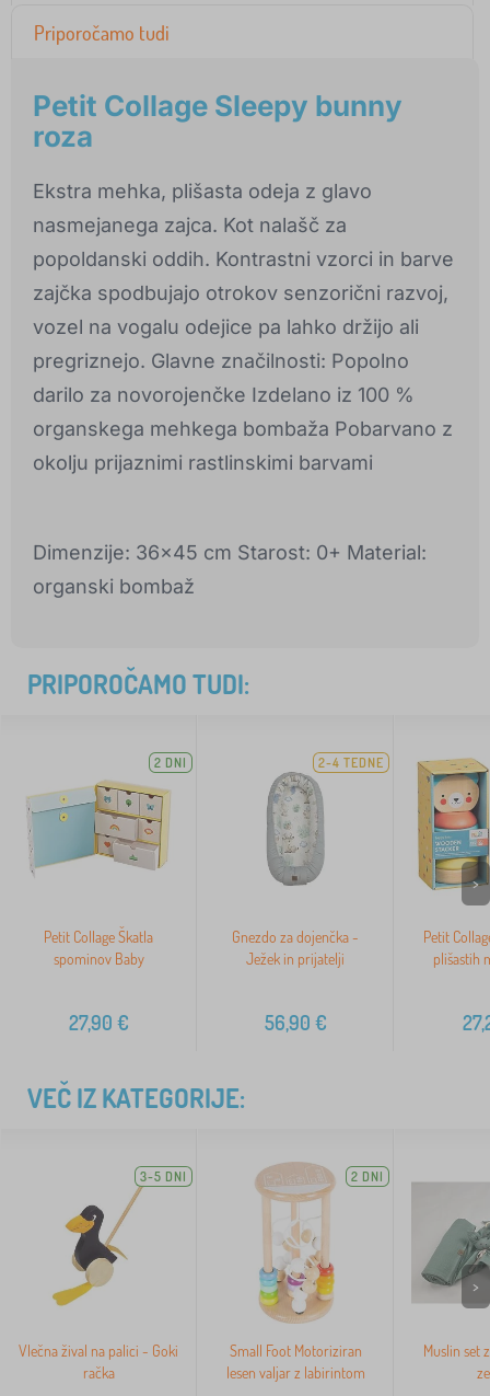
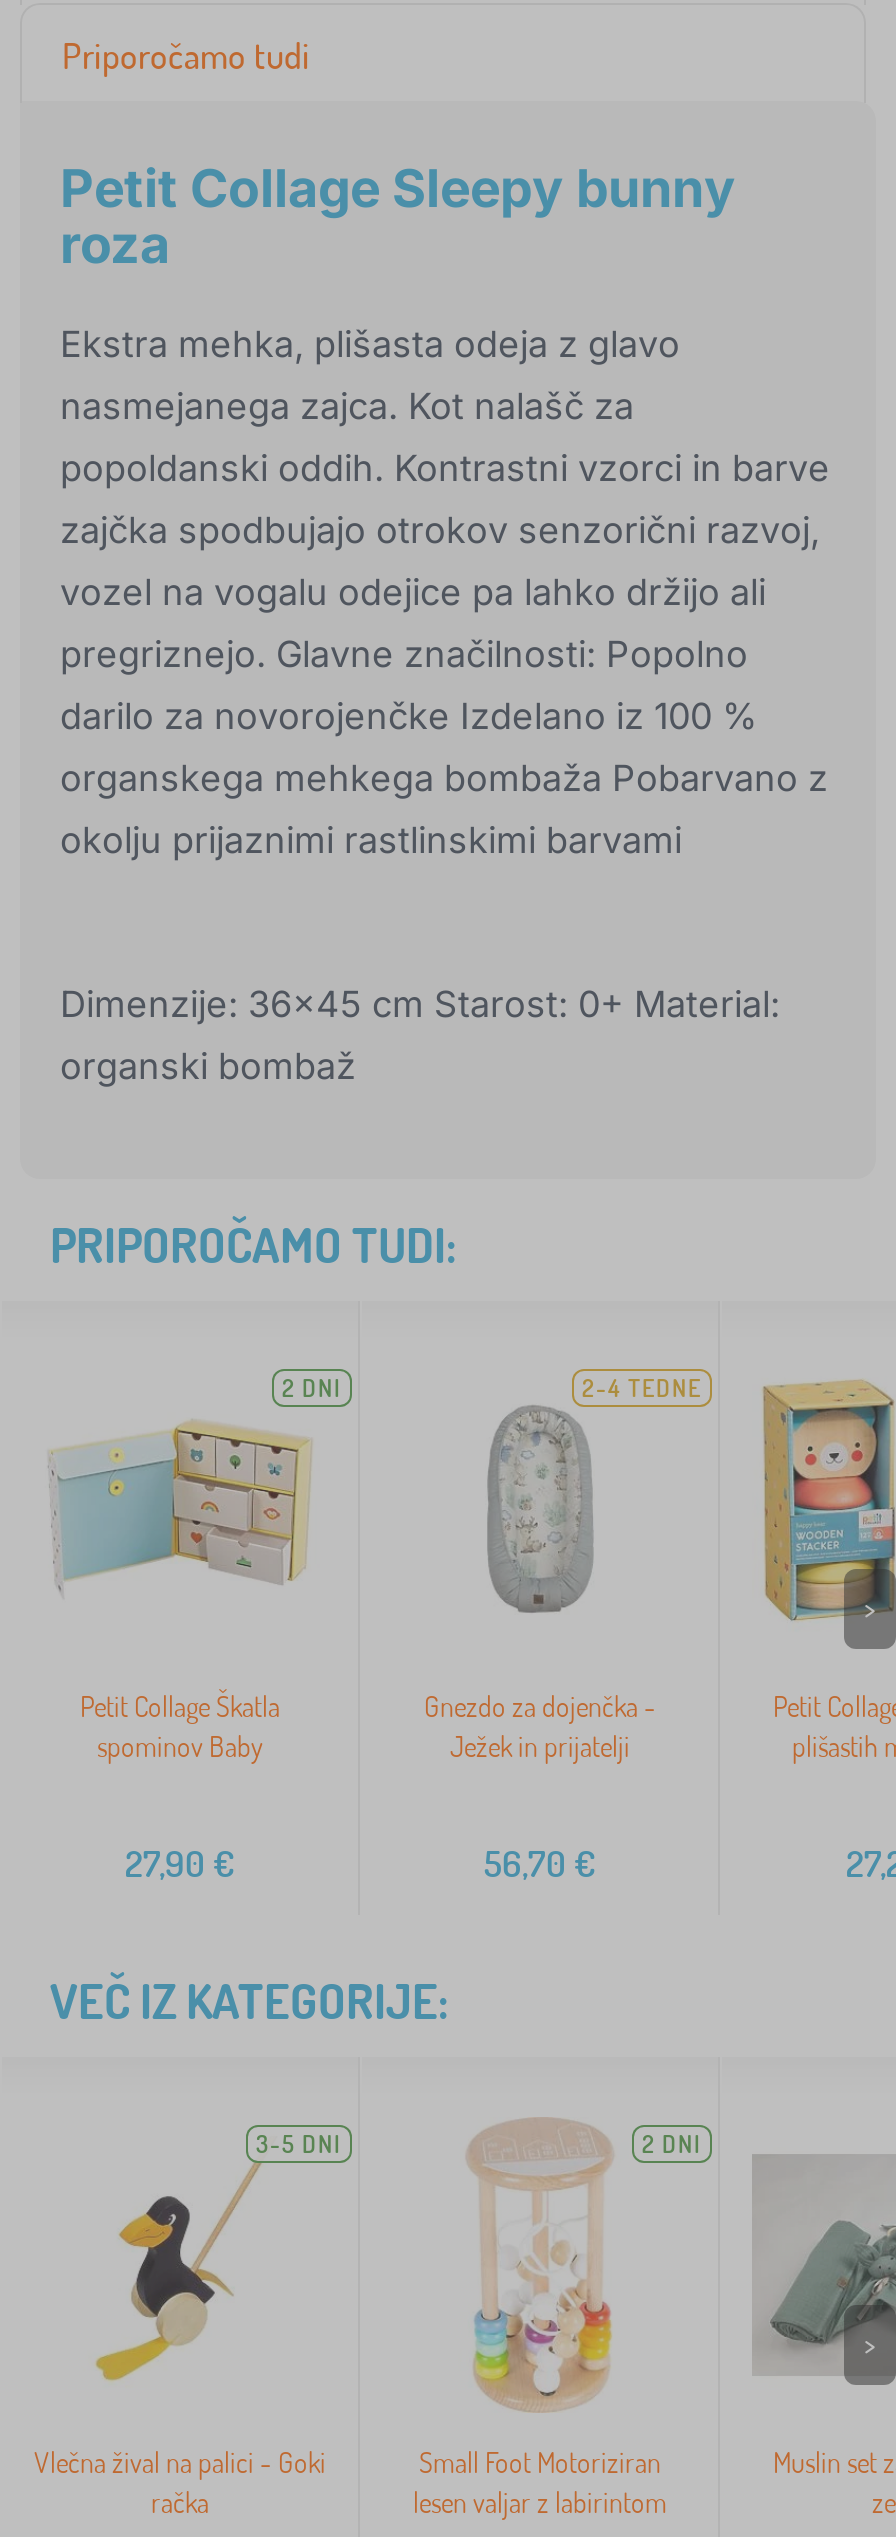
[264,1011,326,1035] 56,90 € -> [484,1841,596,1885] 56,70 €

